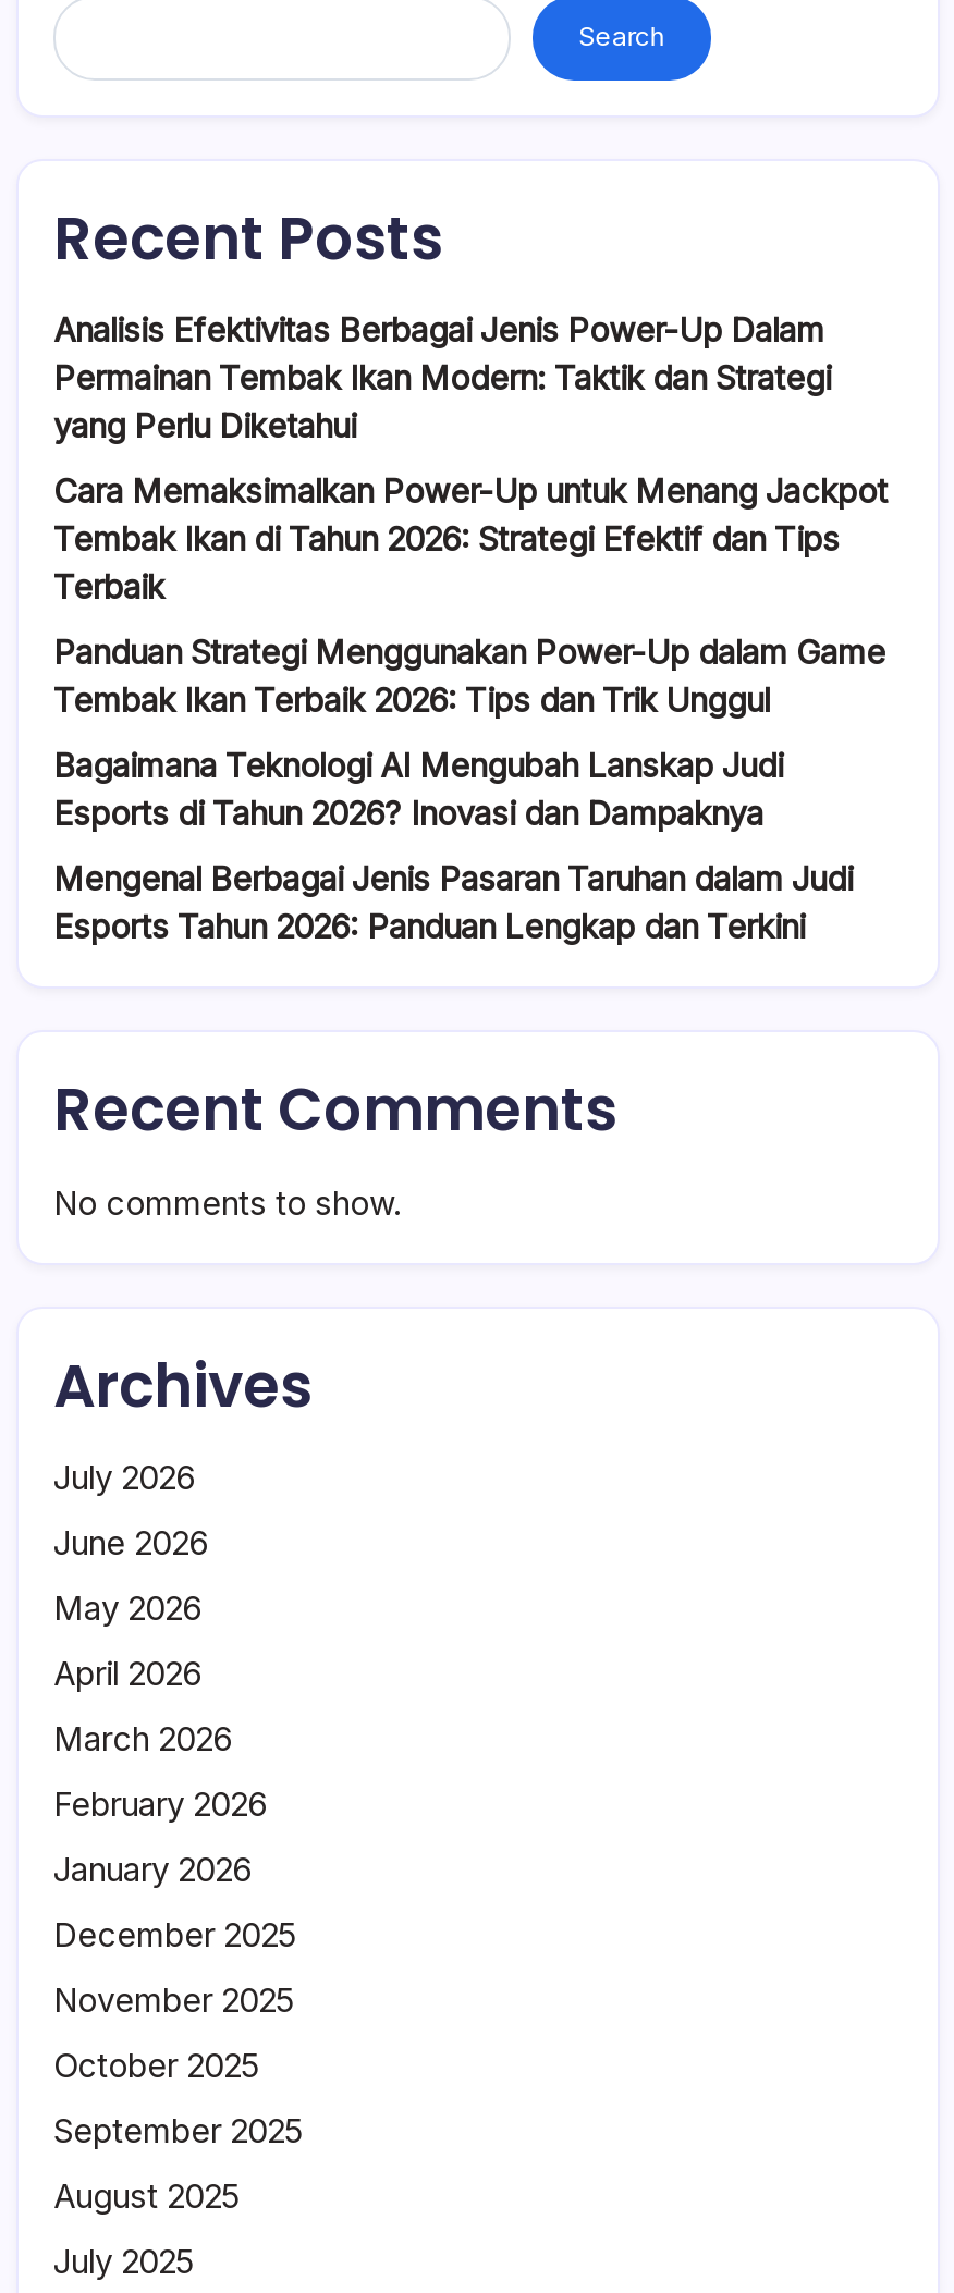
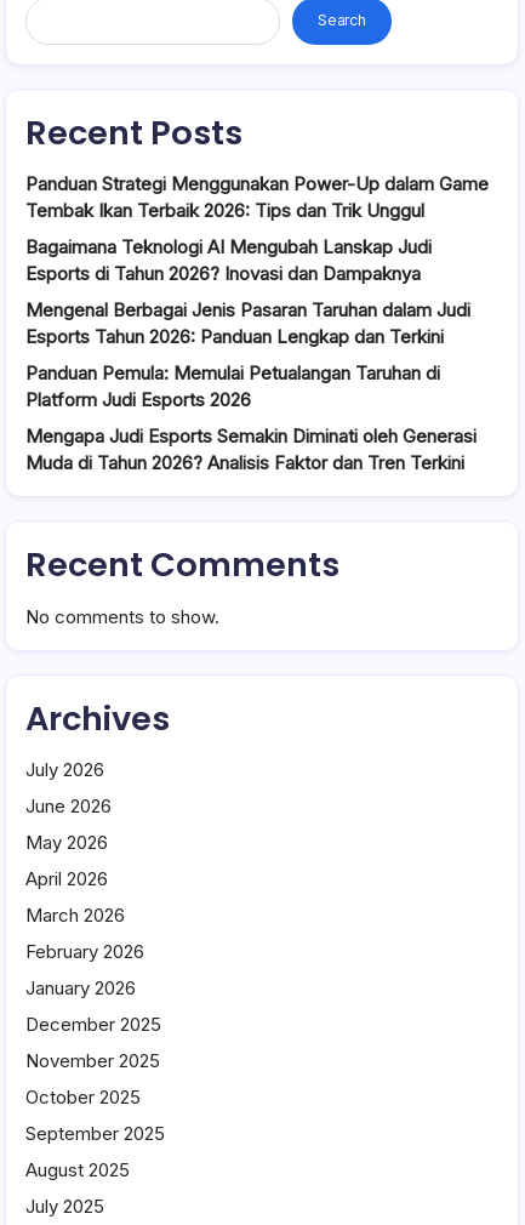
[53,309,888,607] Analisis Efektivitas Berbagai Jenis Power-Up Dalam | Permainan Tembak Ikan Modern: Taktik dan Strategi | yang Perlu Diketahui | Cara Memaksimalkan Power-Up untuk Menang Jackpot | Tembak Ikan di Tahun 2026: Strategi Efektif dan Tips | Terbaik -> none
moved [53,631,885,947] -> [25,172,489,348]: Panduan Strategi Menggunakan Power-Up dalam Game | Tembak Ikan Terbaik 2026: Tips dan Trik Unggul | Bagaimana Teknologi AI Mengubah Lanskap Judi | Esports di Tahun 2026? Inovasi dan Dampaknya | Mengenal Berbagai Jenis Pasaran Taruhan dalam Judi | Esports Tahun 2026: Panduan Lengkap dan Terkini
none -> [25,361,477,474] Panduan Pemula: Memulai Petualangan Taruhan di | Platform Judi Esports 2026 | Mengapa Judi Esports Semakin Diminati oleh Generasi | Muda di Tahun 2026? Analisis Faktor dan Tren Terkini

